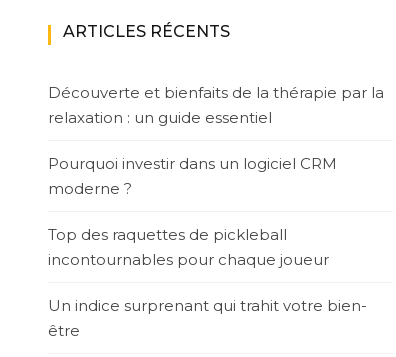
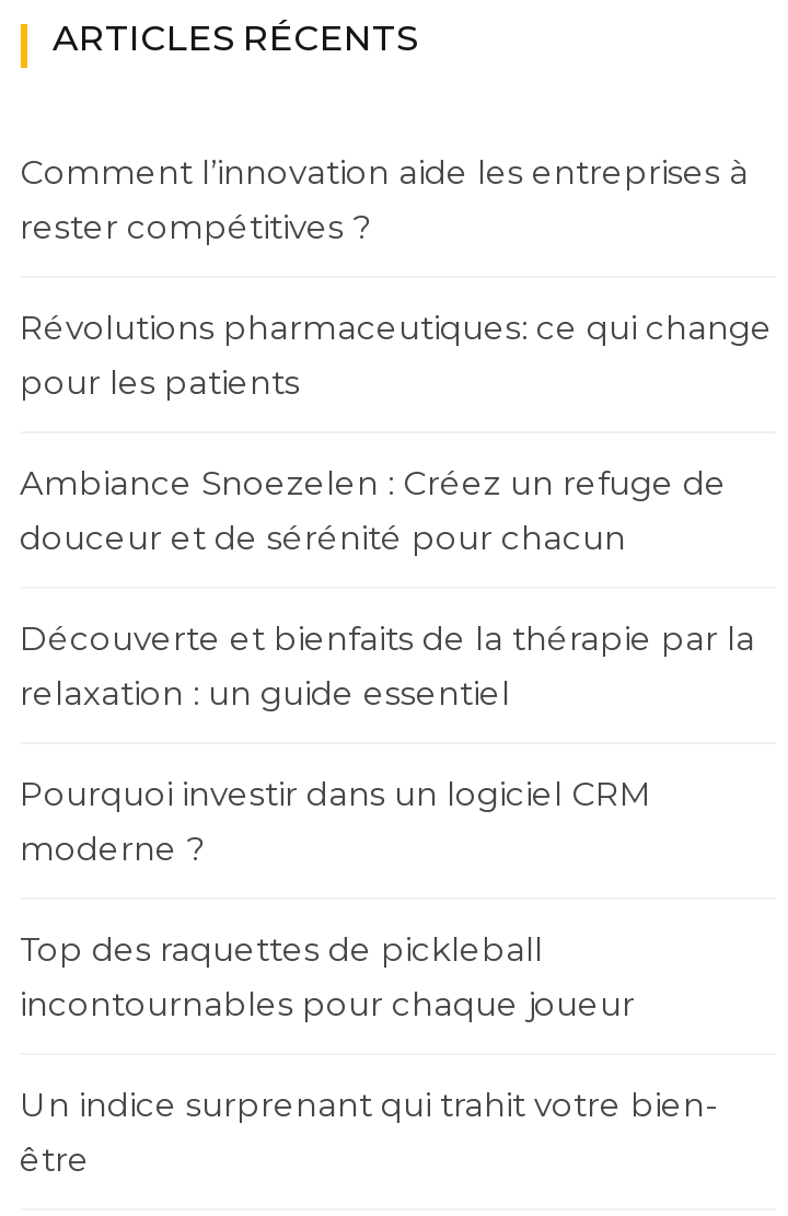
none -> [20,151,773,558] Comment l’innovation aide les entreprises à | rester compétitives ? | Révolutions pharmaceutiques: ce qui change | pour les patients | Ambiance Snoezelen : Créez un refuge de | douceur et de sérénité pour chacun

